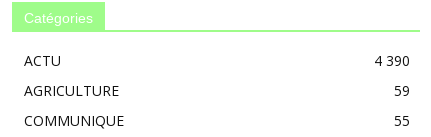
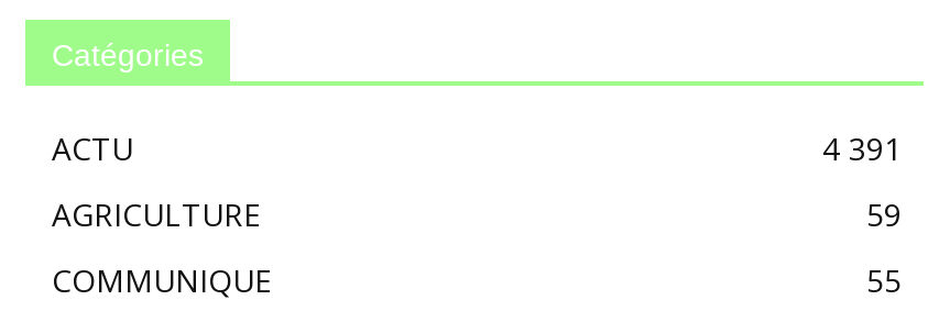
[374,51,410,70] 4 390 -> [822,127,902,169] 4 391

